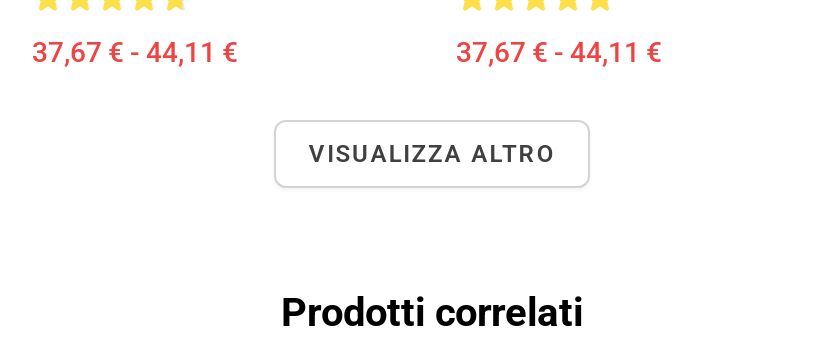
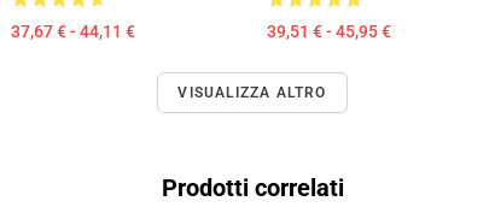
[456,36,662,68] 37,67 € - 44,11 € -> [267,22,391,41] 39,51 € - 45,95 €

